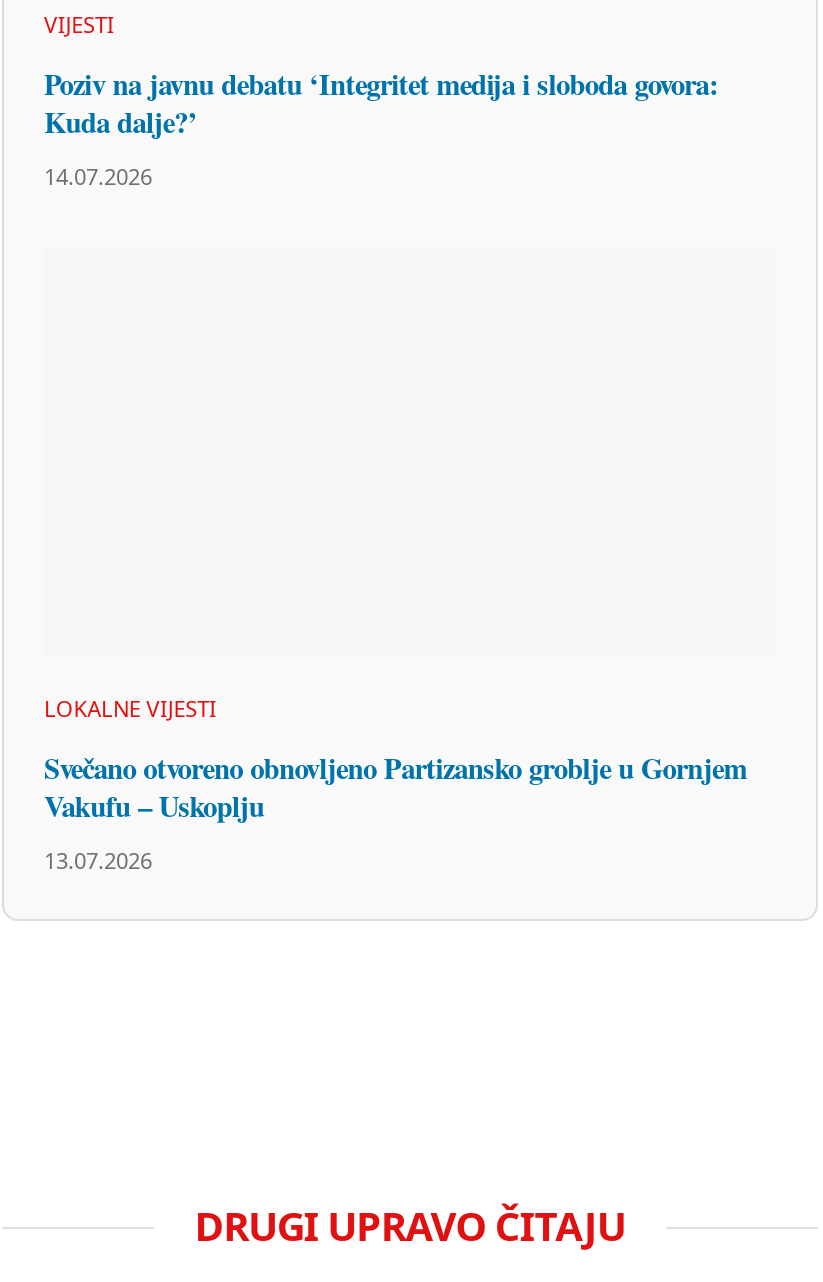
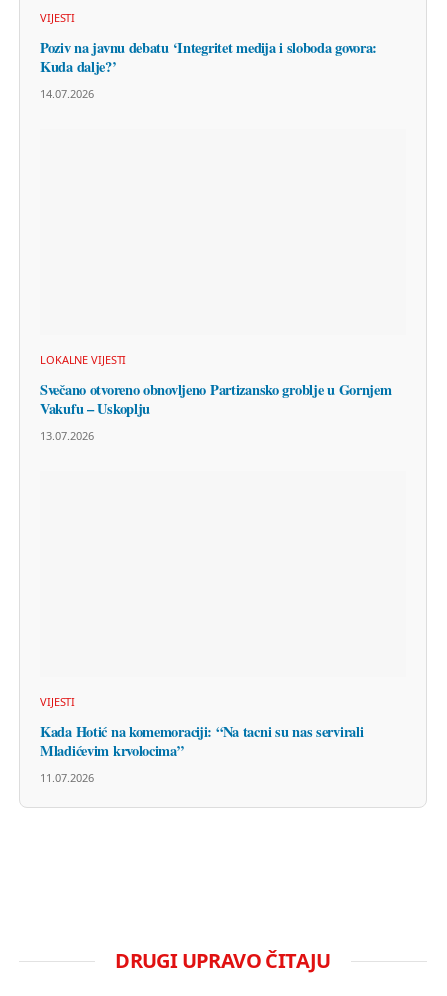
none -> [40,694,363,785] VIJESTI | Kada Hotić na komemoraciji: “Na tacni su nas servirali | Mladićevim krvolocima” | 11.07.2026

